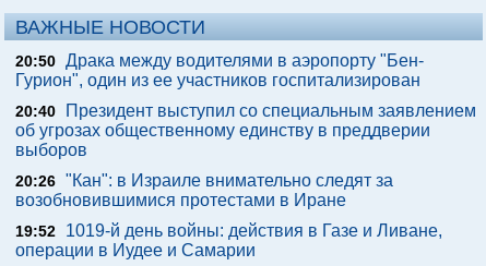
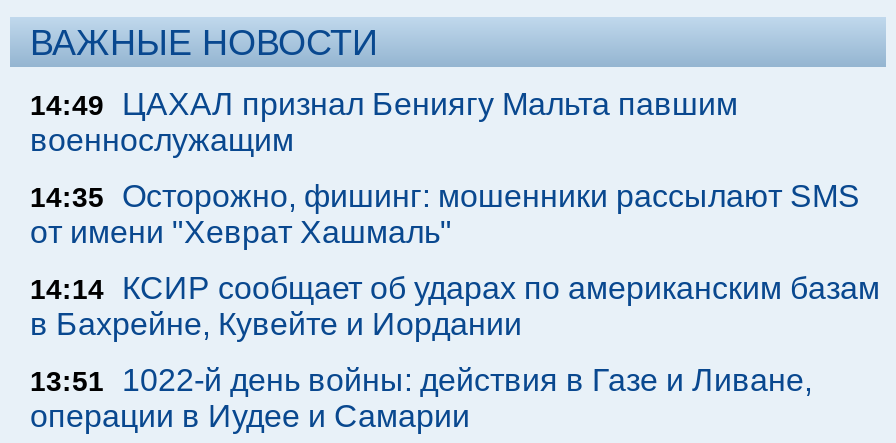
[15,52,424,90] 20:50 Драка между водителями в аэропорту "Бен- | Гурион", один из ее участников госпитализирован -> [30,87,738,157] 14:49 ЦАХАЛ признал Бениягу Мальта павшим | военнослужащим
[15,102,476,160] 20:40 Президент выступил со специальным заявлением | об угрозах общественному единству в преддверии | выборов -> [30,179,860,249] 14:35 Осторожно, фишинг: мошенники рассылают SMS | от имени "Хеврат Хашмаль"
[15,172,393,210] 20:26 "Кан": в Израиле внимательно следят за | возобновившимися протестами в Иране -> [30,271,880,341] 14:14 КСИР сообщает об ударах по американским базам | в Бахрейне, Кувейте и Иордании
[15,222,442,240] 19:52 1019-й день войны: действия в Газе и Ливане, -> [30,363,812,397] 13:51 1022-й день войны: действия в Газе и Ливане,

